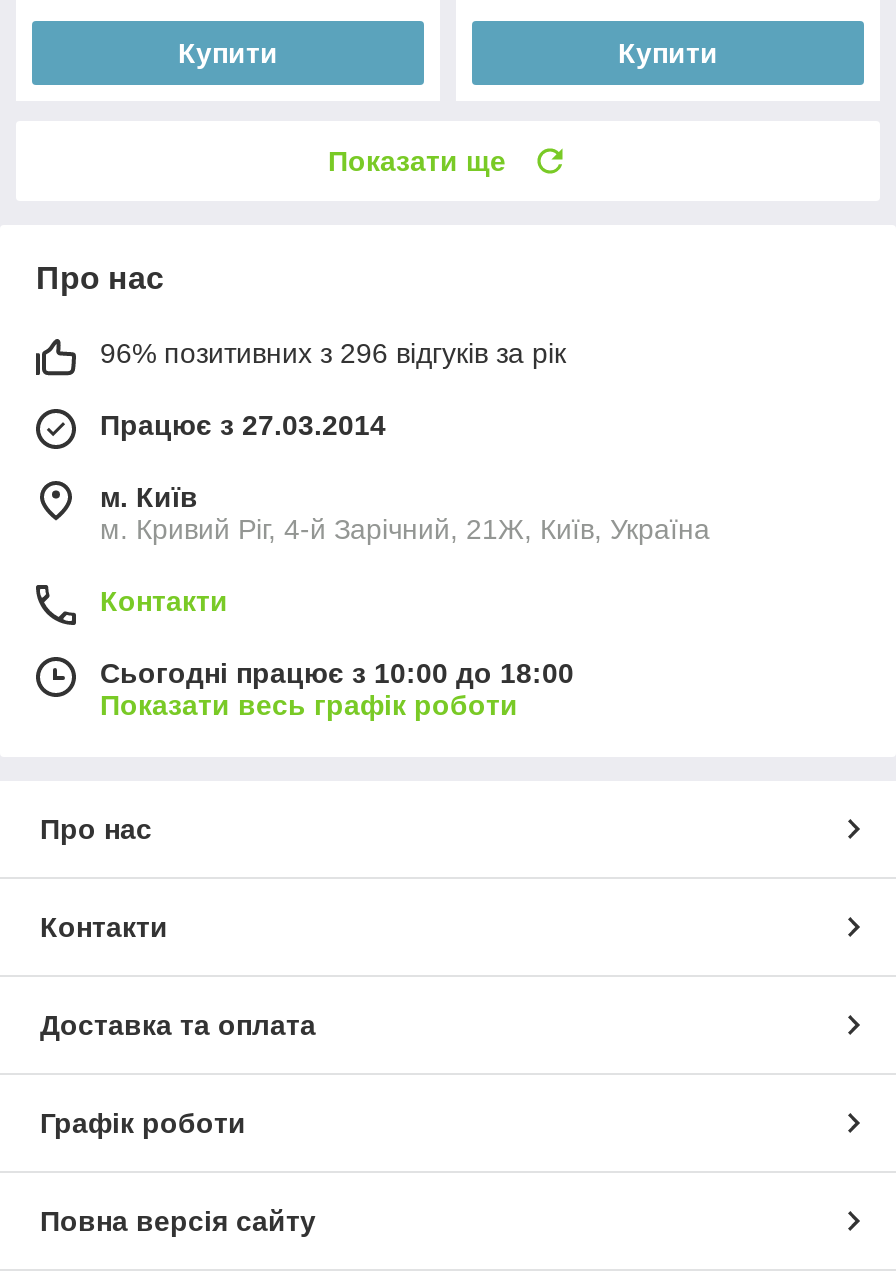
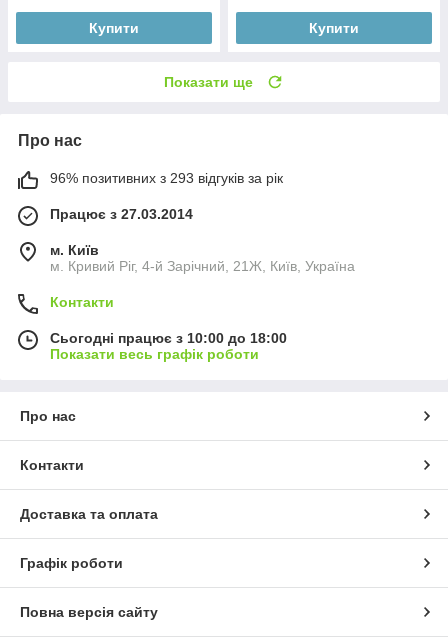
[100,337,566,369] 96% позитивних з 296 відгуків за рік -> [50,170,283,186] 96% позитивних з 293 відгуків за рік

